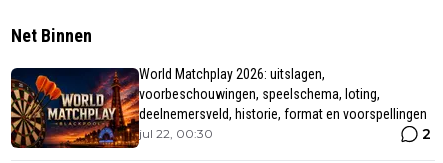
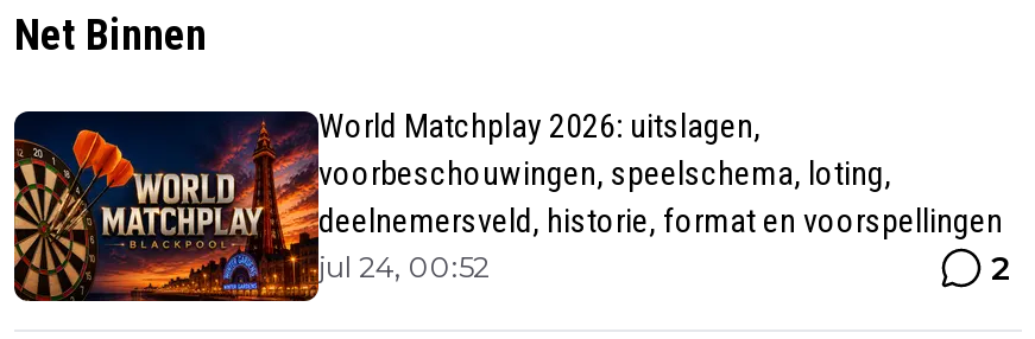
[139,126,213,141] jul 22, 00:30 -> [318,250,490,286] jul 24, 00:52

